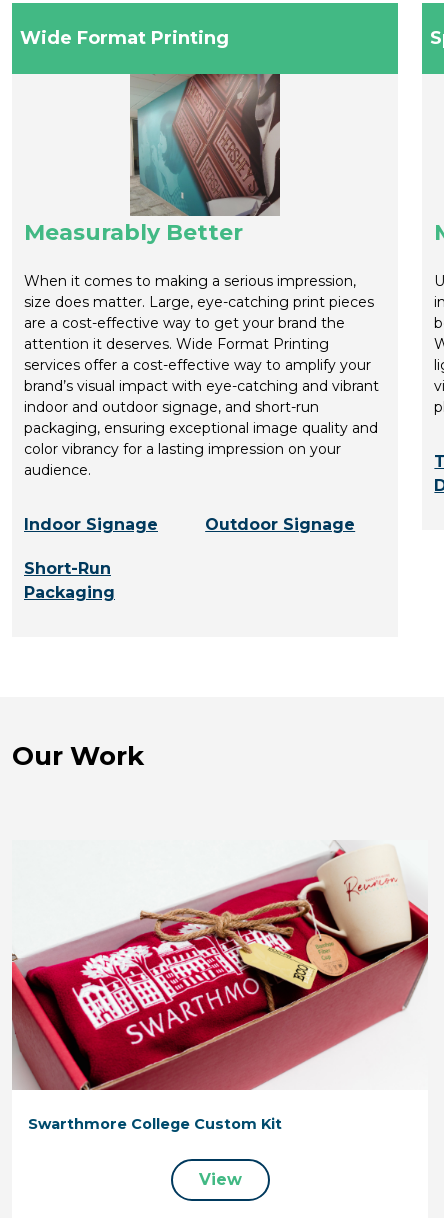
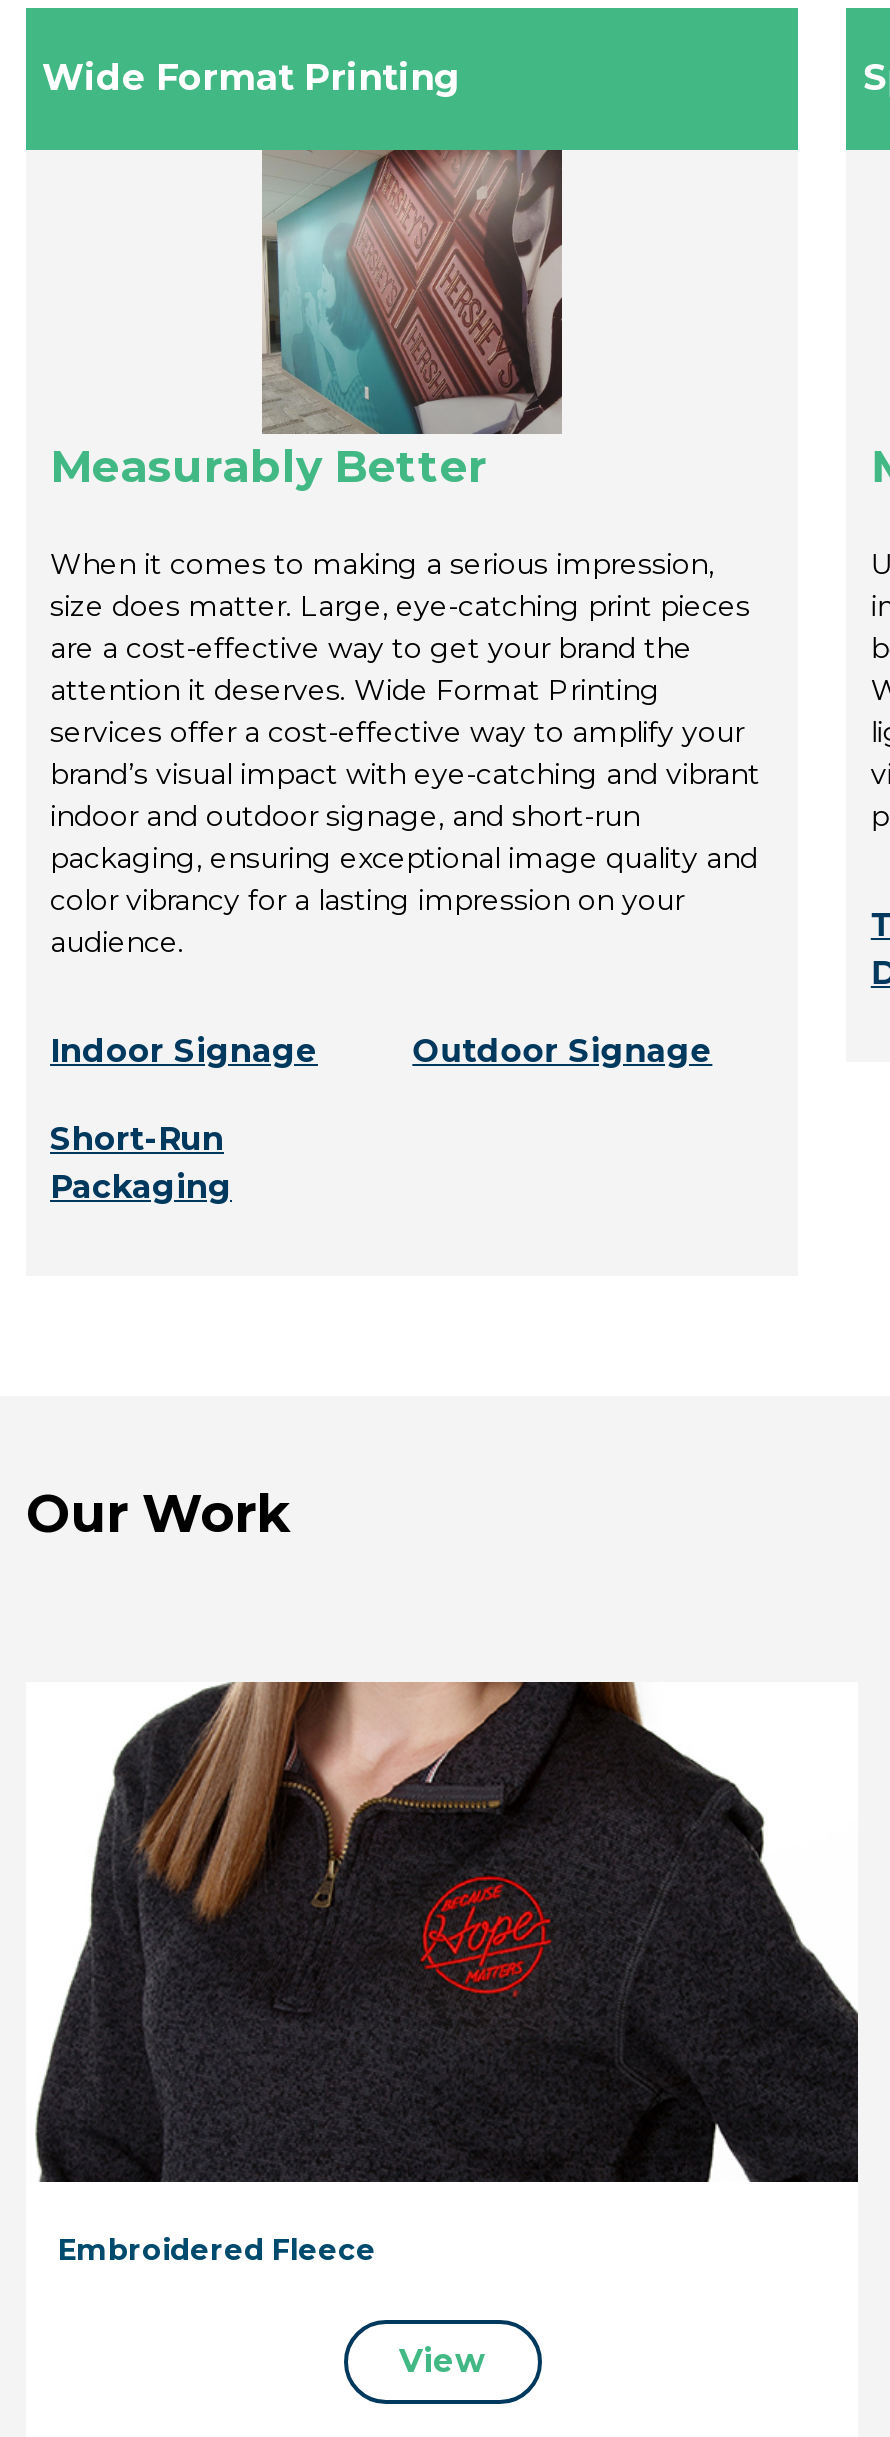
[11,840,429,1133] [image] | Swarthmore College Custom Kit -> [26,1680,860,2268] [image] | Embroidered Fleece

